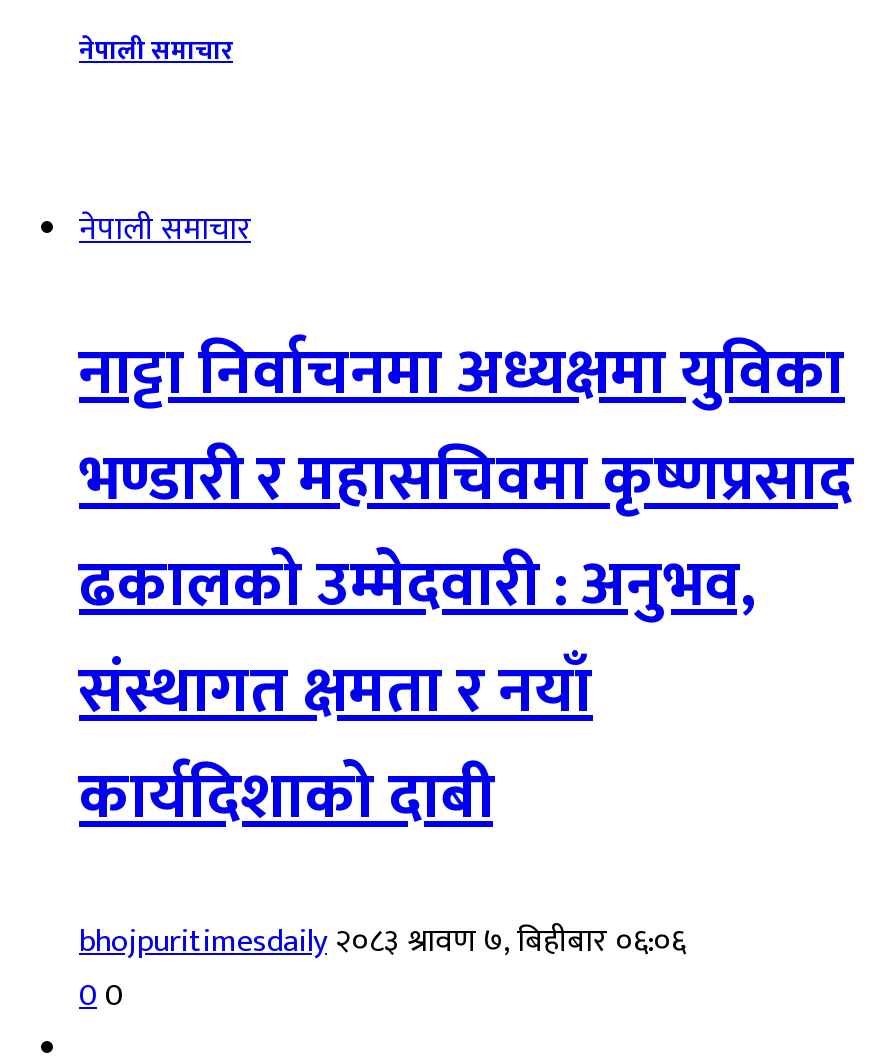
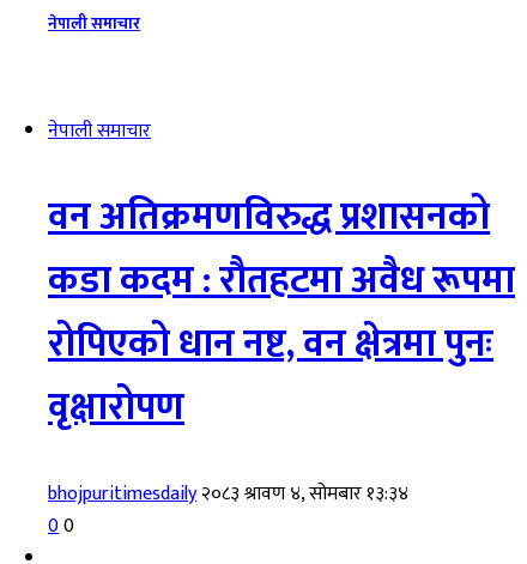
[79,322,853,852] नाट्टा निर्वाचनमा अध्यक्षमा युविका | भण्डारी र महासचिवमा कृष्णप्रसाद | ढकालको उम्मेदवारी : अनुभव, | संस्थागत क्षमता र नयाँ | कार्यदिशाको दाबी -> [48,186,515,440] वन अतिक्रमणविरुद्ध प्रशासनको | कडा कदम : रौतहटमा अवैध रूपमा | रोपिएको धान नष्ट, वन क्षेत्रमा पुनः | वृक्षारोपण
[79,916,685,970] bhojpuritimesdaily २०८३ श्रावण ७, बिहीबार ०६:०६ -> [48,478,408,511] bhojpuritimesdaily २०८३ श्रावण ४, सोमबार १३:३४

